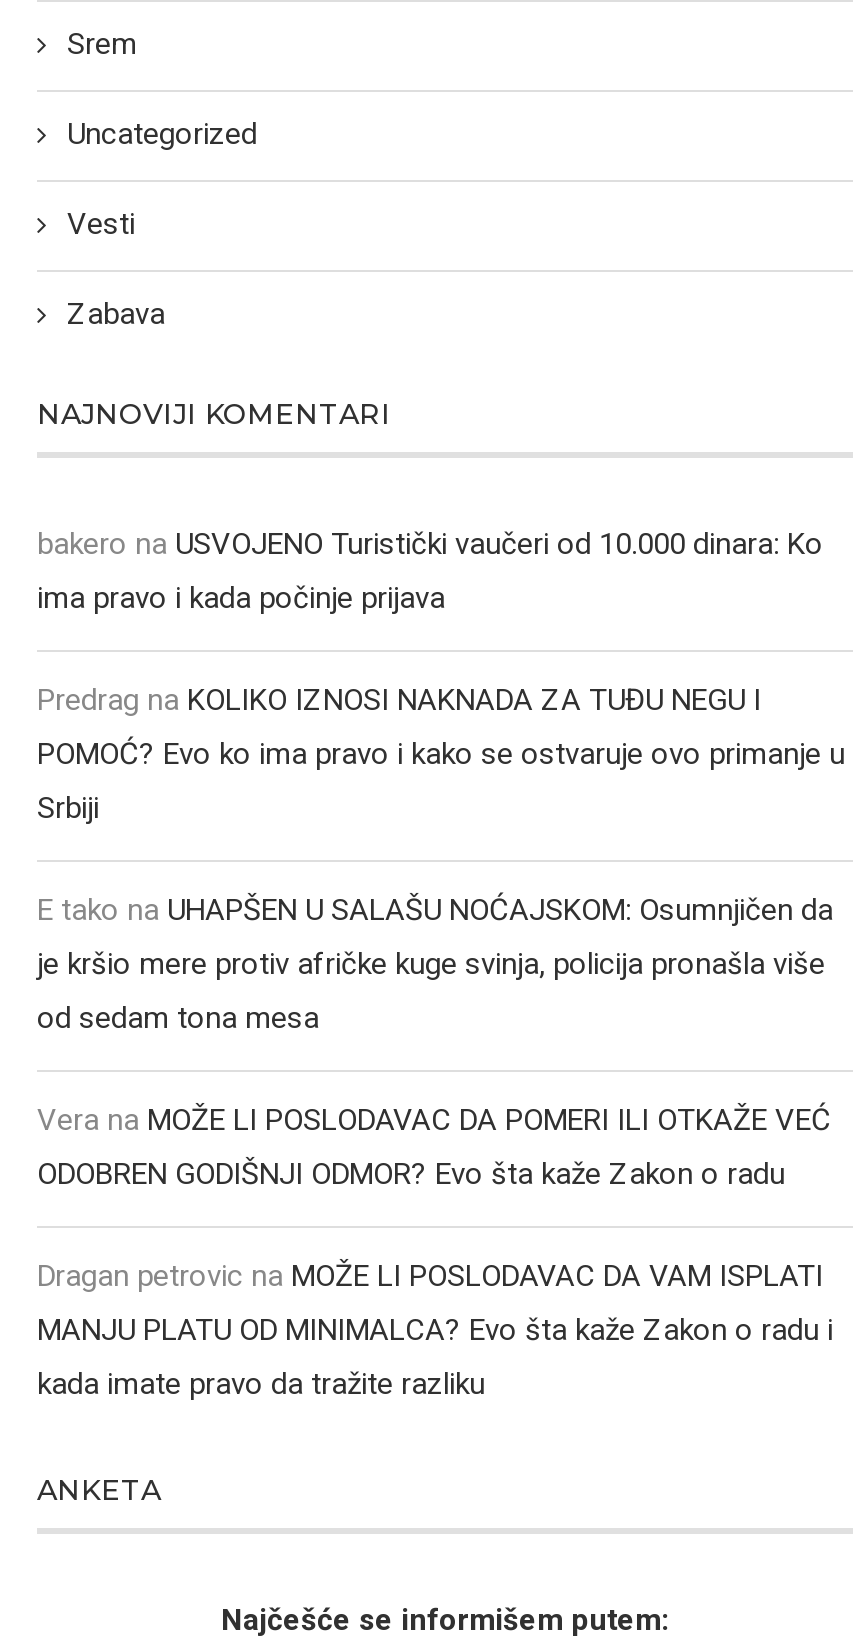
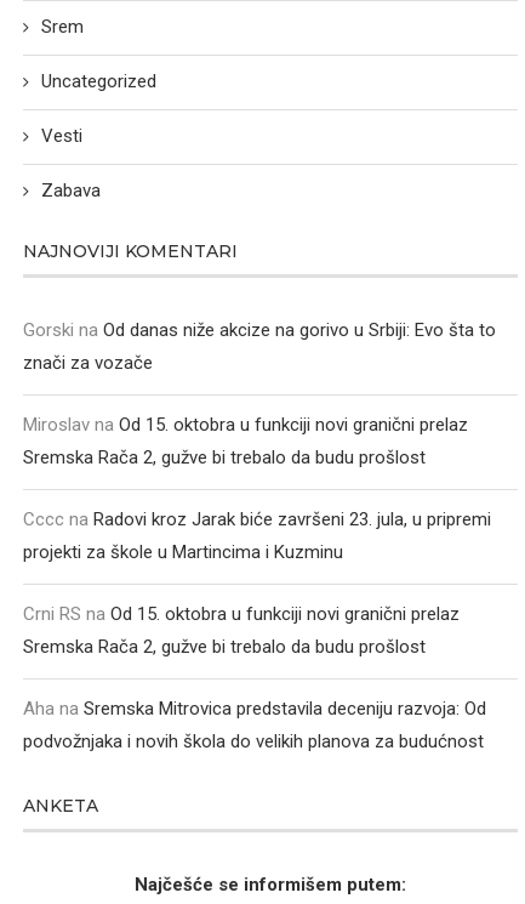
[37,526,845,1402] bakero na USVOJENO Turistički vaučeri od 10.000 dinara: Ko | ima pravo i kada počinje prijava | Predrag na KOLIKO IZNOSI NAKNADA ZA TUĐU NEGU I | POMOĆ? Evo ko ima pravo i kako se ostvaruje ovo primanje u | Srbiji | E tako na UHAPŠEN U SALAŠU NOĆAJSKOM: Osumnjičen da | je kršio mere protiv afričke kuge svinja, policija pronašla više | od sedam tona mesa | Vera na MOŽE LI POSLODAVAC DA POMERI ILI OTKAŽE VEĆ | ODOBREN GODIŠNJI ODMOR? Evo šta kaže Zakon o radu | Dragan petrovic na MOŽE LI POSLODAVAC DA VAM ISPLATI | MANJU PLATU OD MINIMALCA? Evo šta kaže Zakon o radu i | kada imate pravo da tražite razliku -> [23,319,496,753] Gorski na Od danas niže akcize na gorivo u Srbiji: Evo šta to | znači za vozače | Miroslav na Od 15. oktobra u funkciji novi granični prelaz | Sremska Rača 2, gužve bi trebalo da budu prošlost | Cccc na Radovi kroz Jarak biće završeni 23. jula, u pripremi | projekti za škole u Martincima i Kuzminu | Crni RS na Od 15. oktobra u funkciji novi granični prelaz | Sremska Rača 2, gužve bi trebalo da budu prošlost | Aha na Sremska Mitrovica predstavila deceniju razvoja: Od | podvožnjaka i novih škola do velikih planova za budućnost

